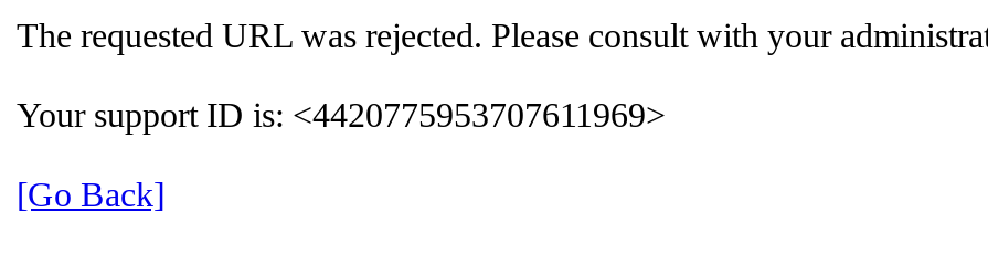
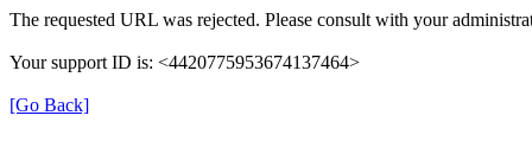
[17,96,666,134] Your support ID is: <4420775953707611969> -> [9,52,360,72] Your support ID is: <4420775953674137464>

